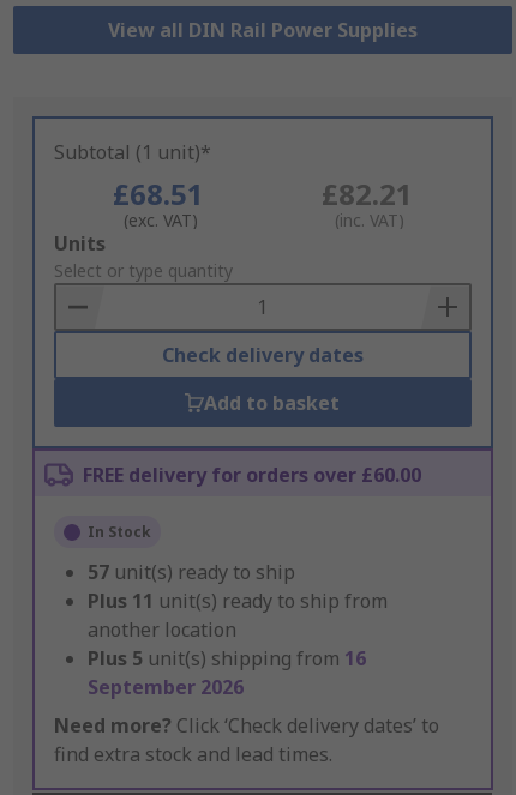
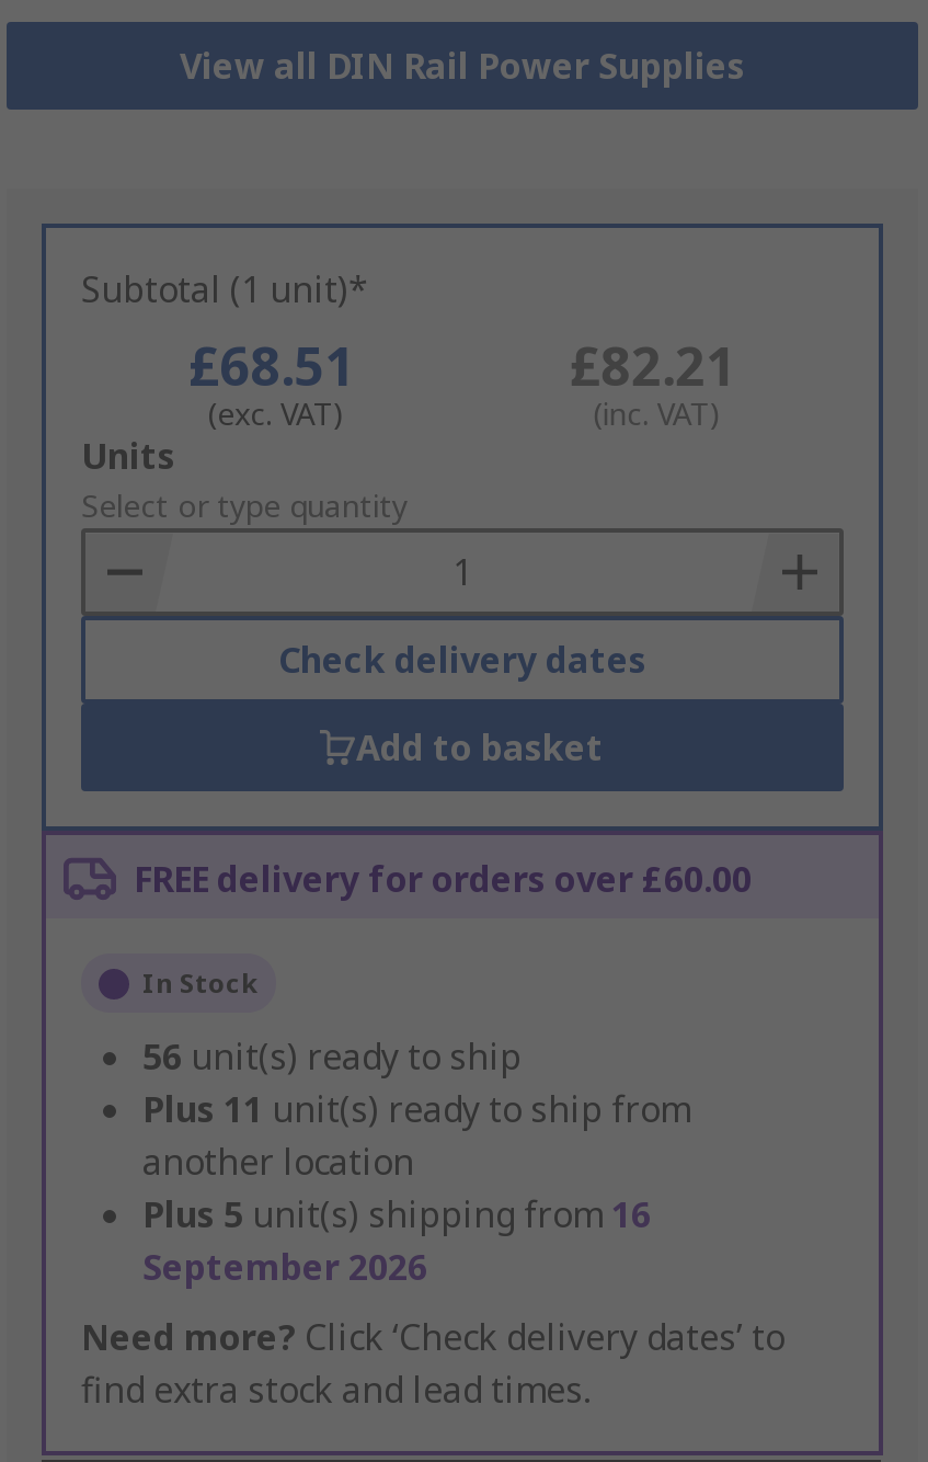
[88,559,295,586] 57 unit(s) ready to ship -> [142,1033,522,1082] 56 unit(s) ready to ship

